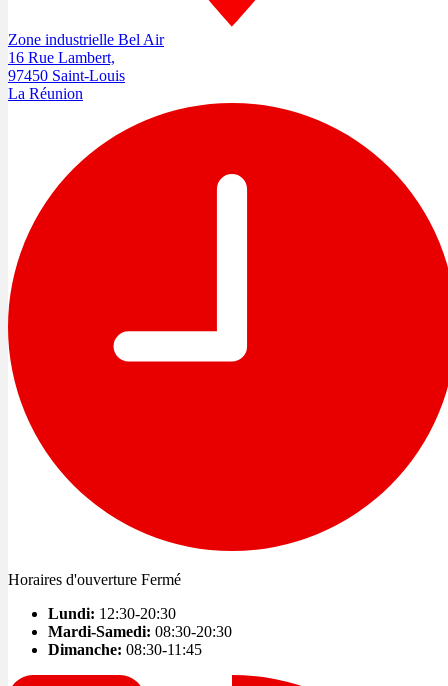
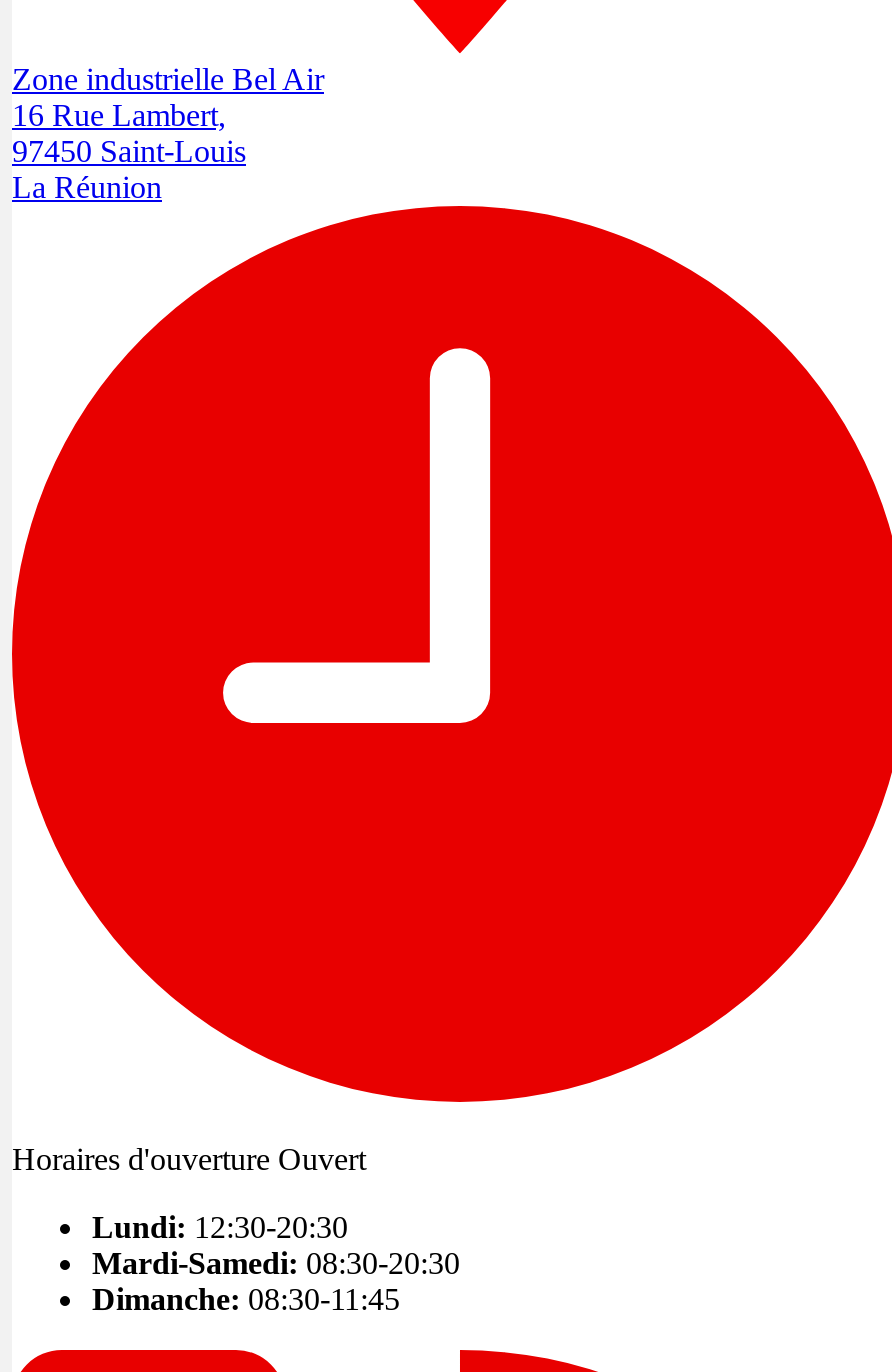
[8,570,181,587] Horaires d'ouverture Fermé -> [12,1141,366,1175] Horaires d'ouverture Ouvert

